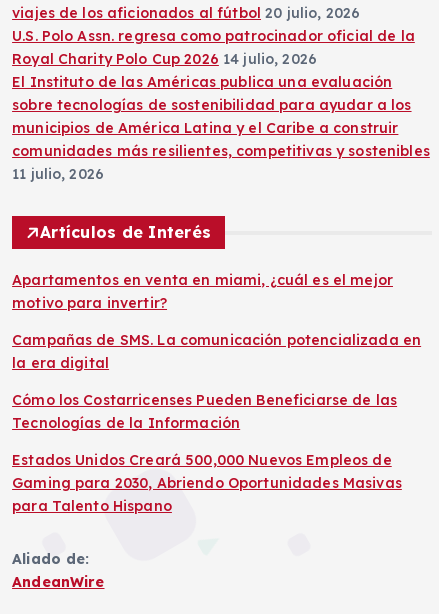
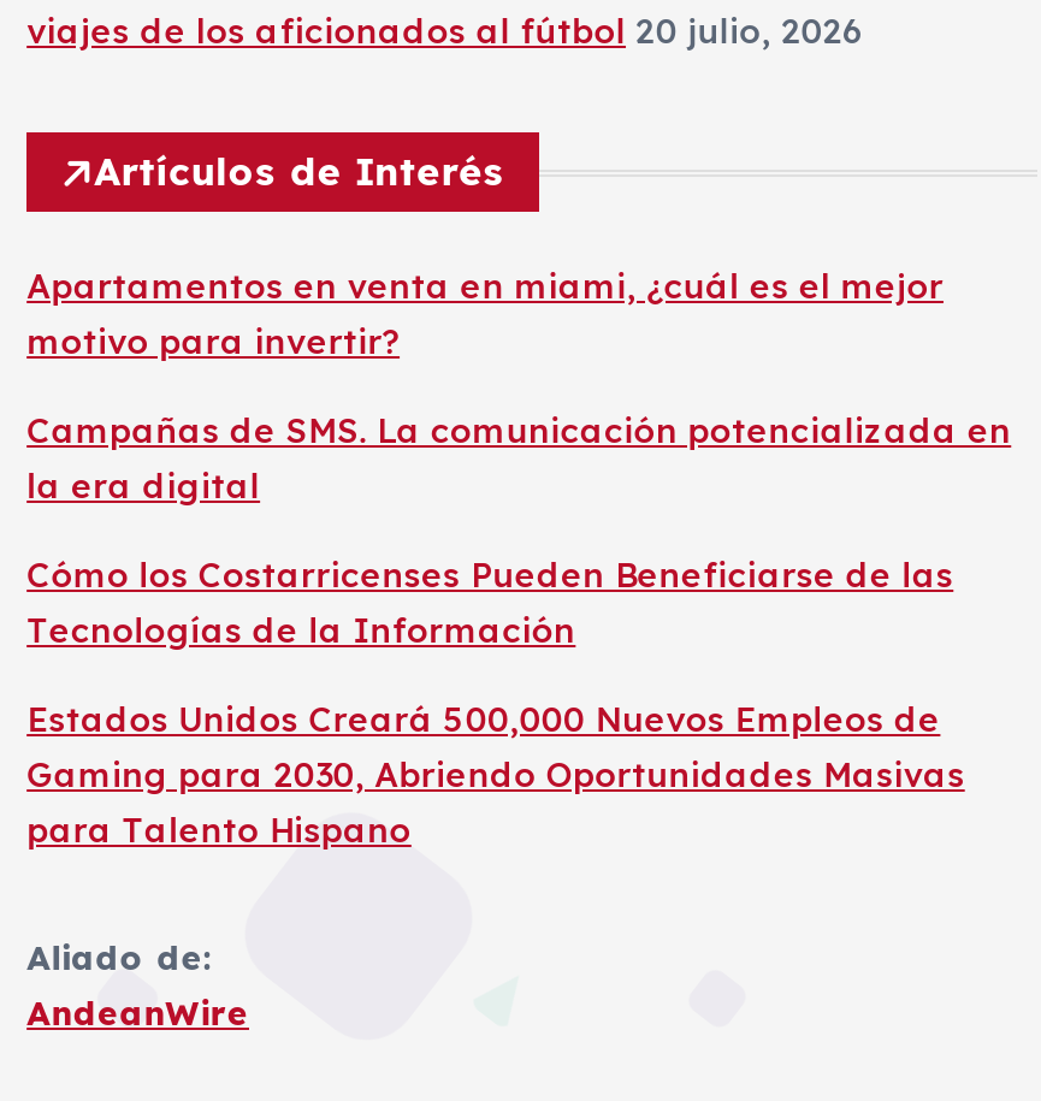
[12,27,430,183] U.S. Polo Assn. regresa como patrocinador oficial de la | Royal Charity Polo Cup 2026 14 julio, 2026 | El Instituto de las Américas publica una evaluación | sobre tecnologías de sostenibilidad para ayudar a los | municipios de América Latina y el Caribe a construir | comunidades más resilientes, competitivas y sostenibles | 11 julio, 2026 -> none

